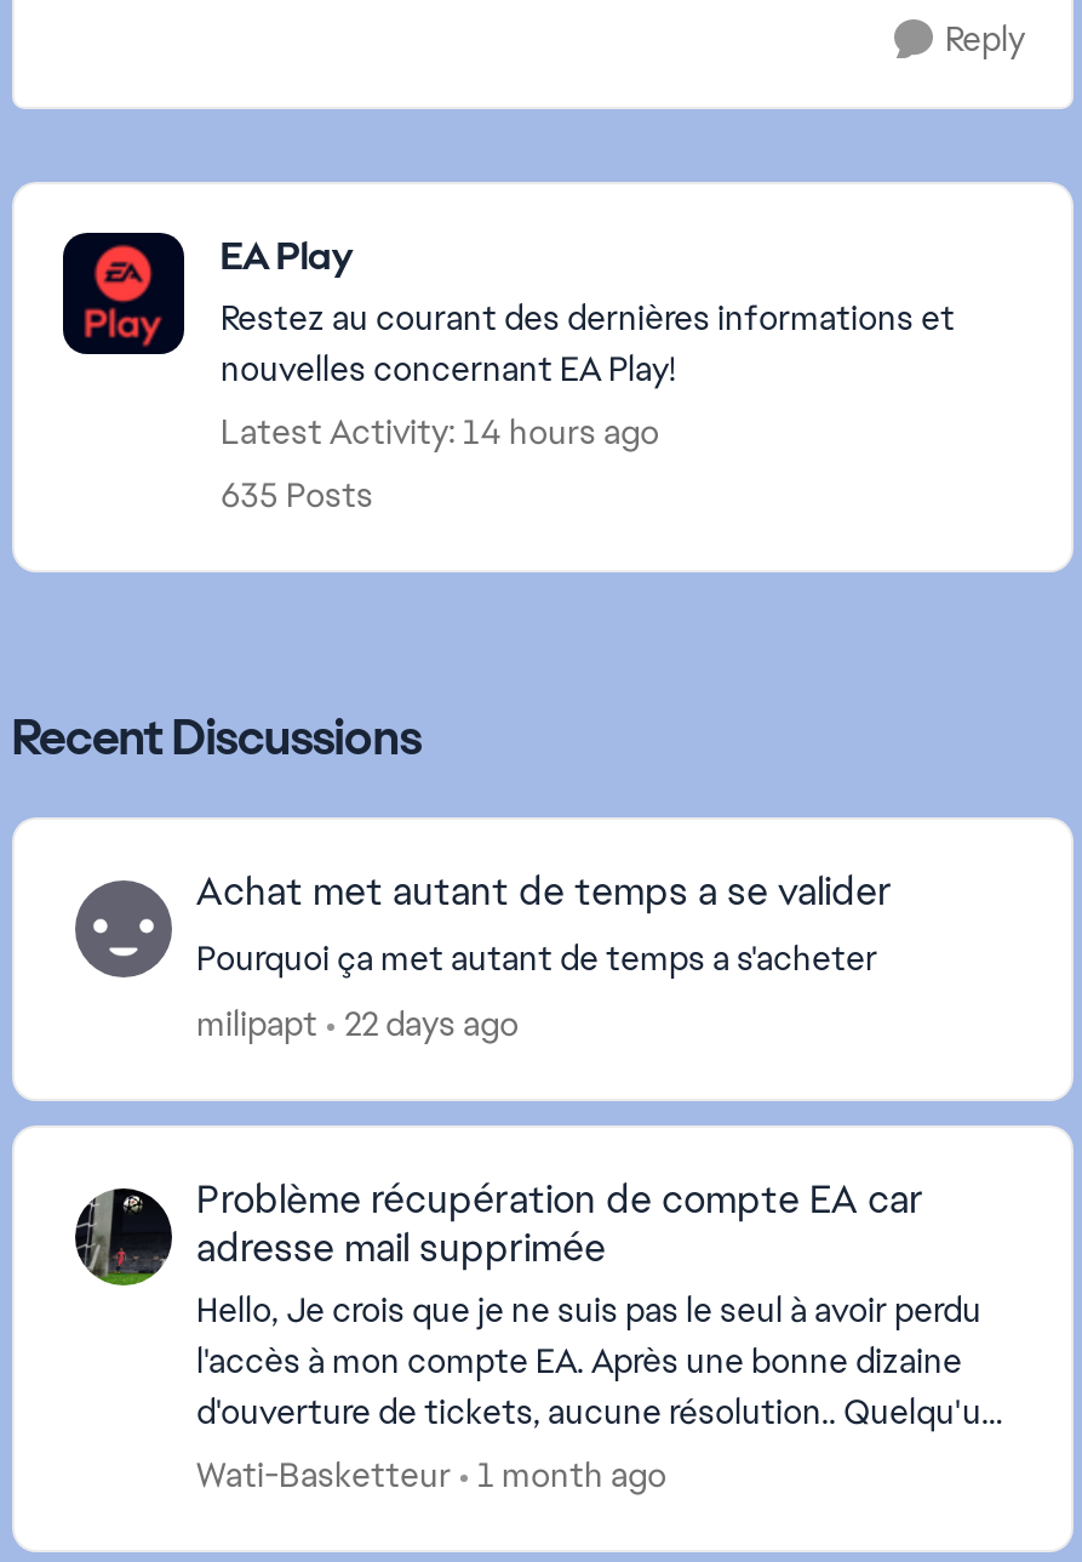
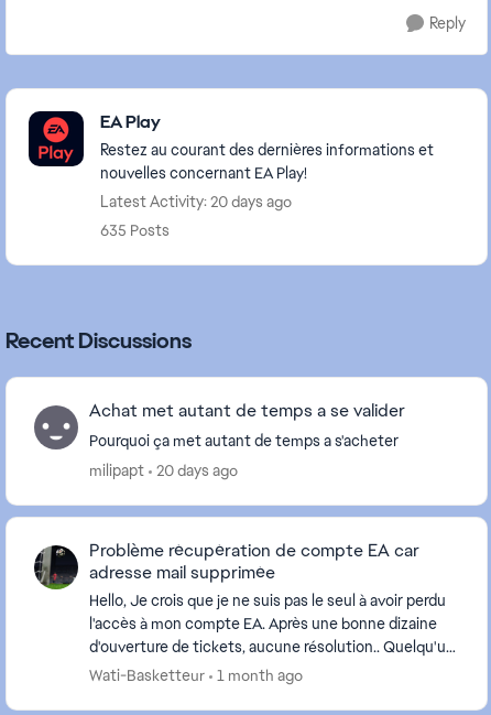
[221,410,659,454] Latest Activity: 14 hours ago -> [100,192,292,212] Latest Activity: 20 days ago
[196,1002,519,1045] milipapt 22 days ago -> [89,461,238,480] milipapt 20 days ago

